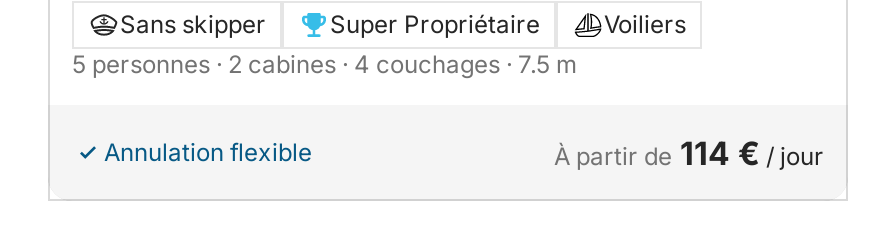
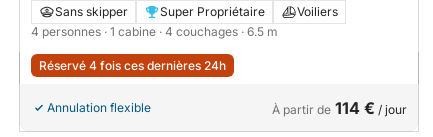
[72,49,578,79] 5 personnes · 2 cabines · 4 couchages · 7.5 m -> [31,24,278,73] 4 personnes · 1 cabine · 4 couchages · 6.5 m | Réservé 4 fois ces dernières 24h

